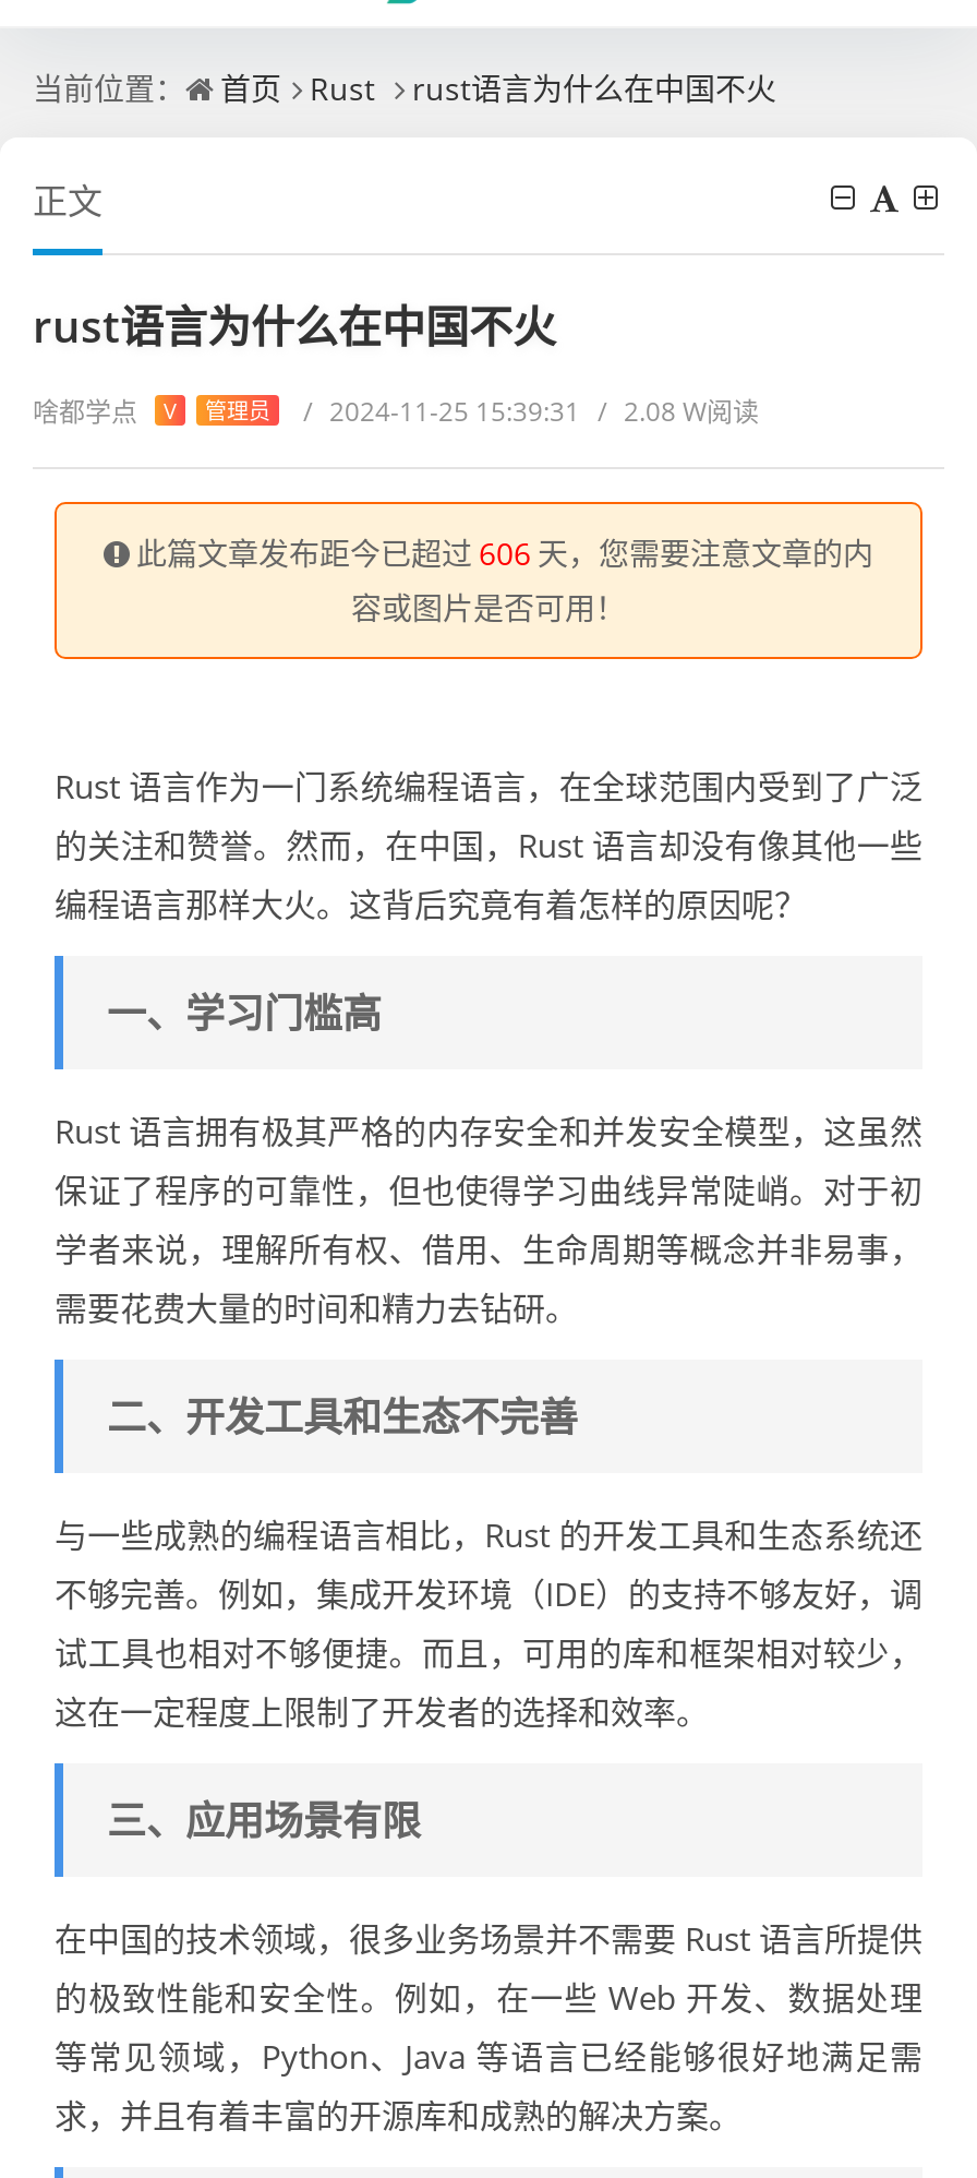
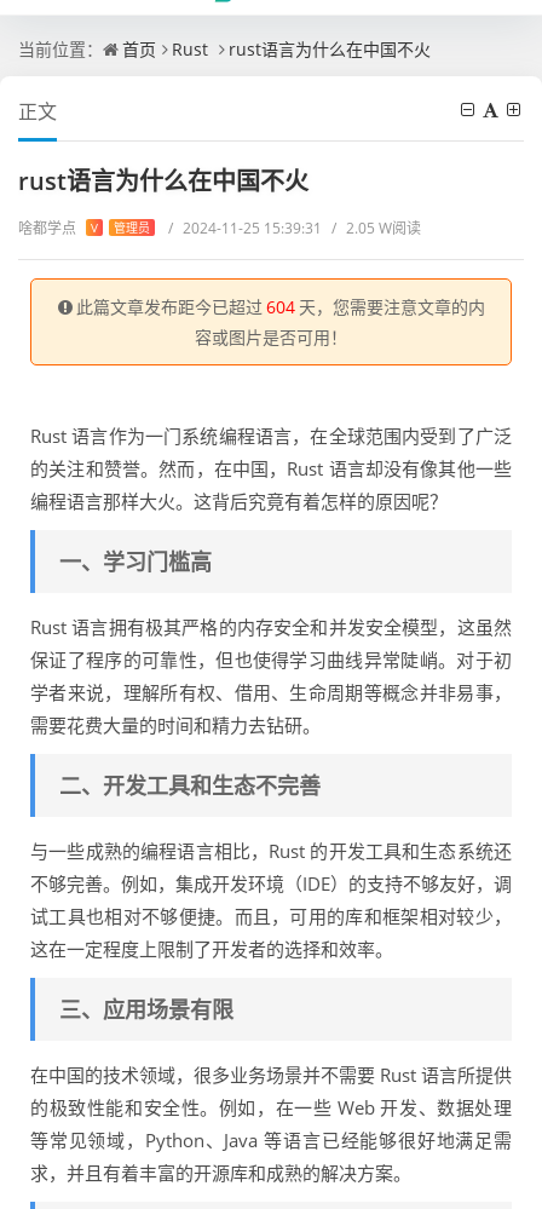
[303,393,759,430] / 2024-11-25 15:39:31 / 2.08 W阅读 -> [168,218,421,238] / 2024-11-25 15:39:31 / 2.05 W阅读
[136,532,873,574] 此篇文章发布距今已超过 606 天，您需要注意文章的内 -> [76,295,485,318] 此篇文章发布距今已超过 604 天，您需要注意文章的内

